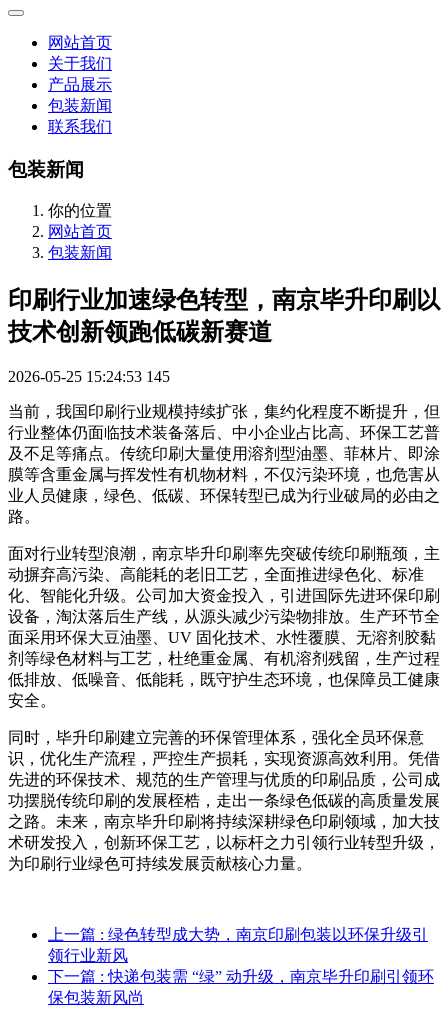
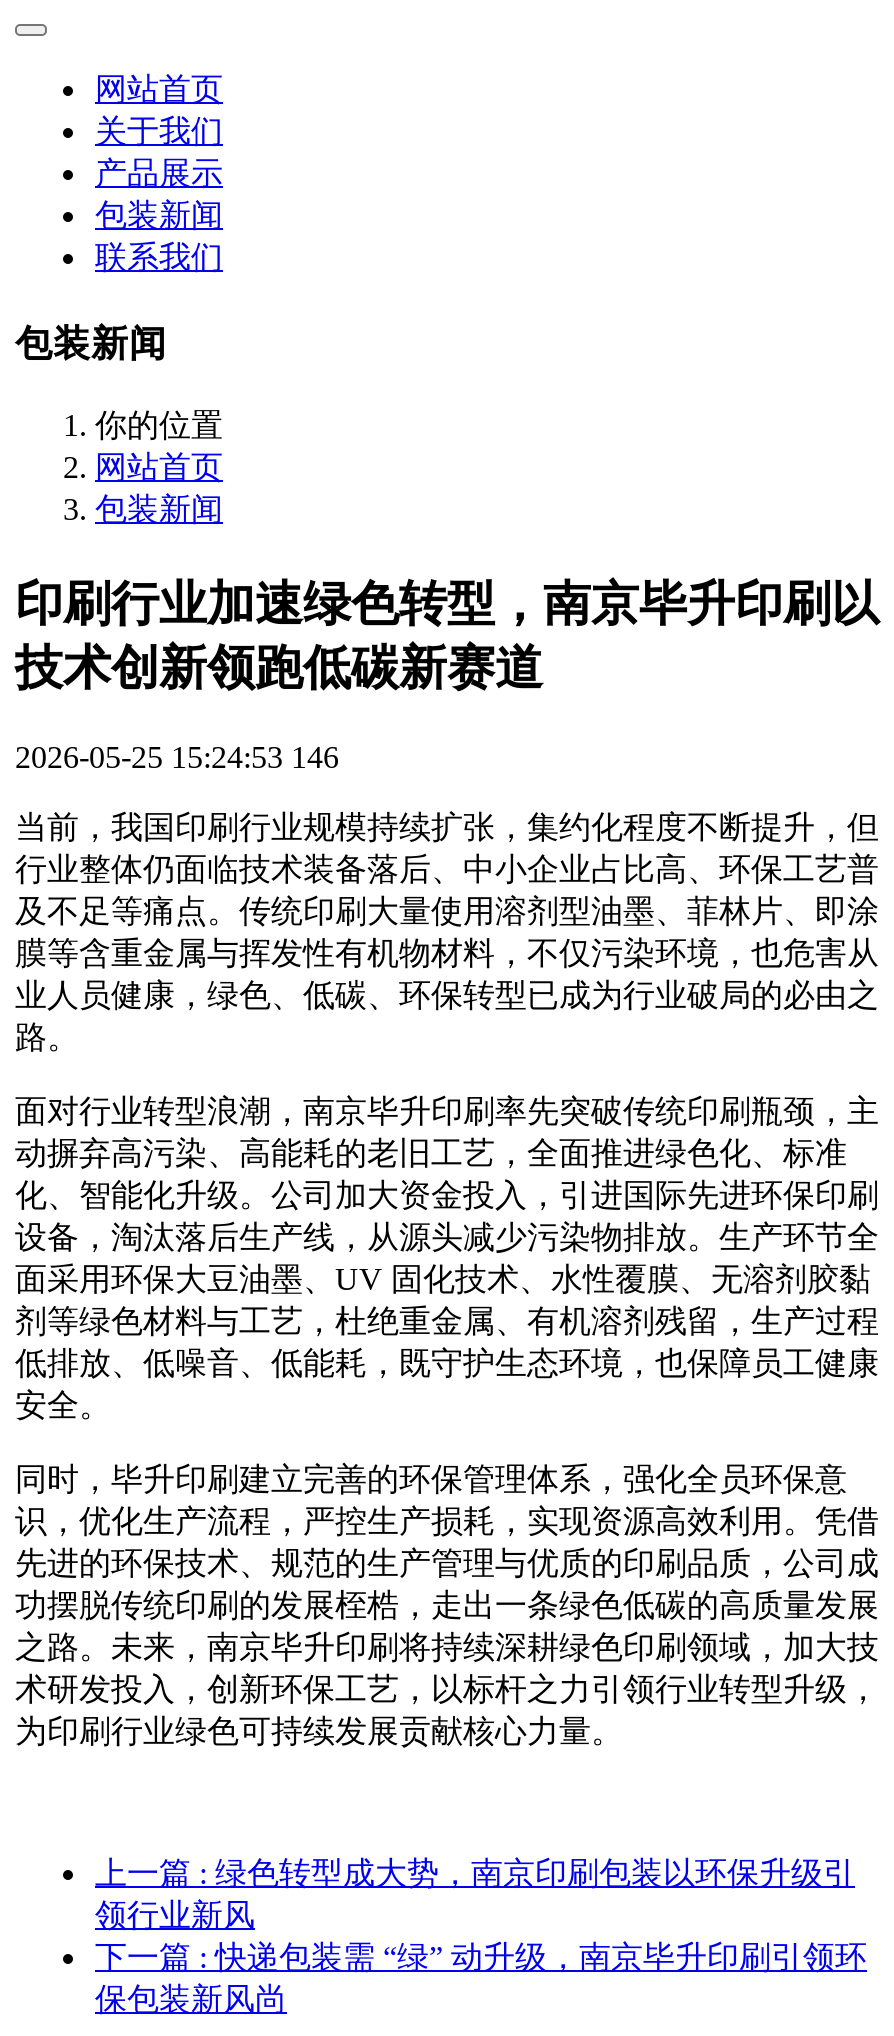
[8,368,170,385] 2026-05-25 15:24:53 145 -> [15,740,339,774] 2026-05-25 15:24:53 146

